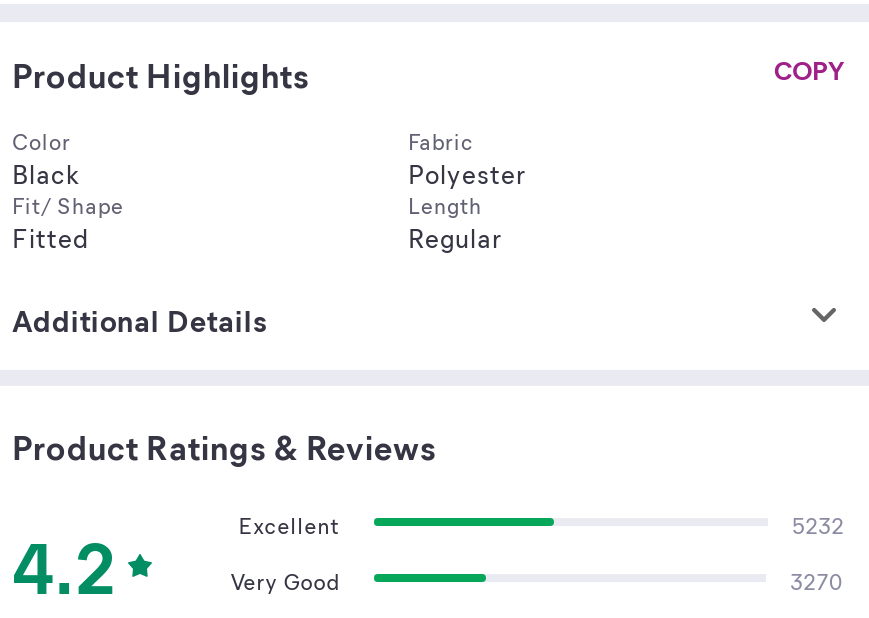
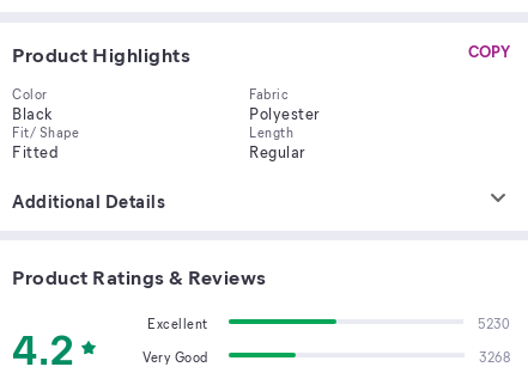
[792,510,844,540] 5232 -> [478,314,510,332] 5230
[790,566,844,596] 3270 -> [479,348,510,366] 3268

